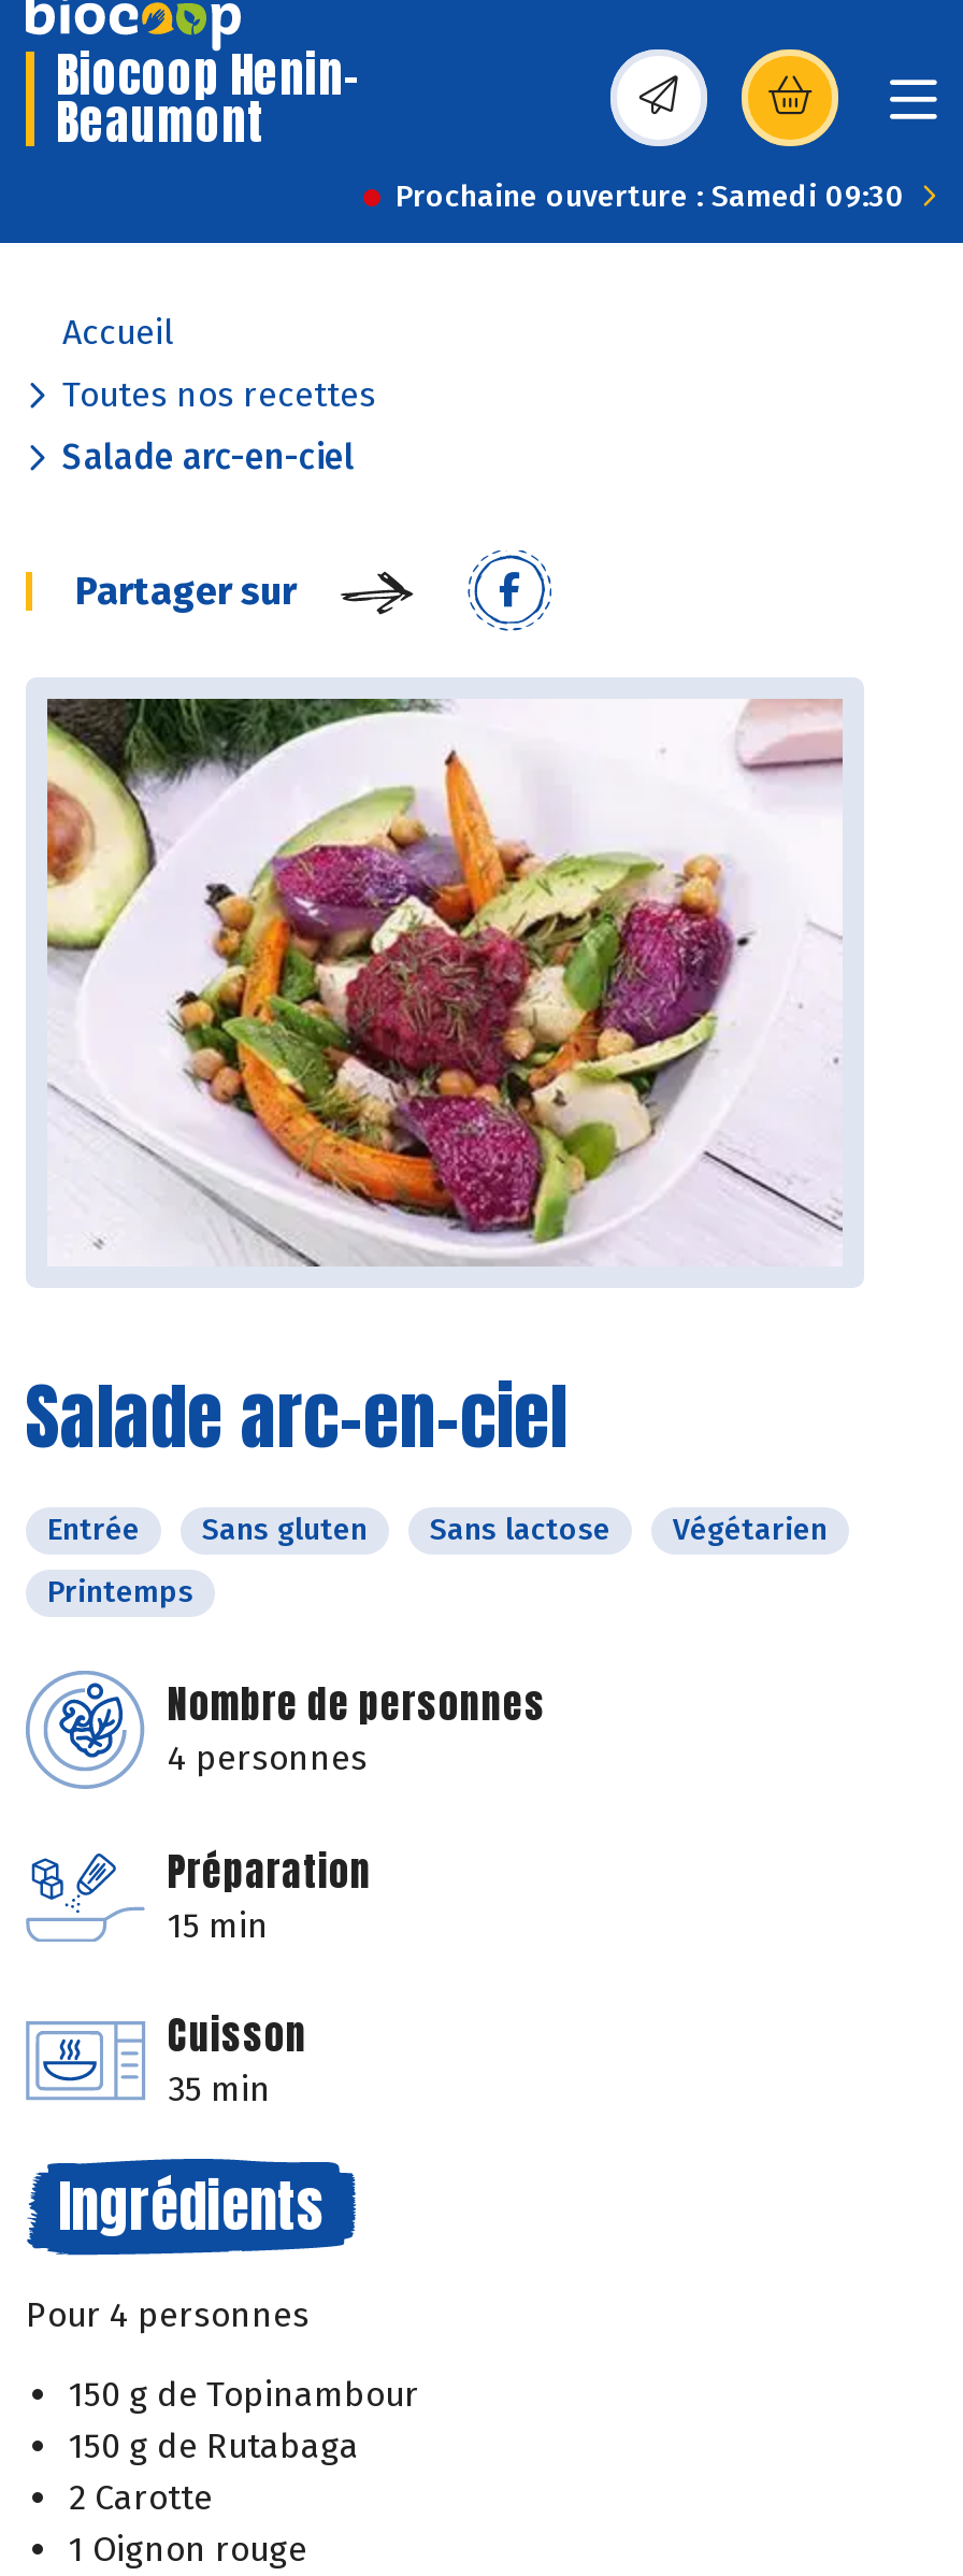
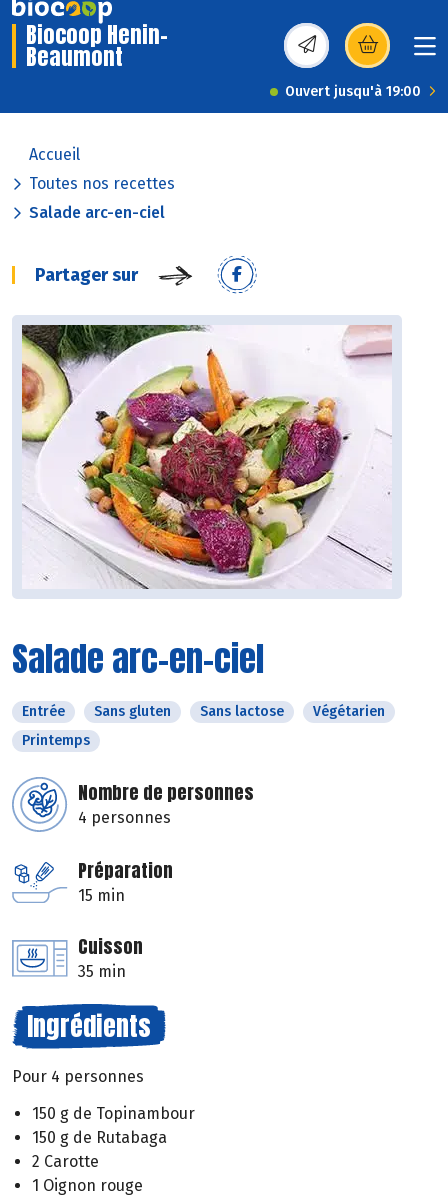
[396,178,905,215] Prochaine ouverture : Samedi 09:30 -> [285,83,421,100] Ouvert jusqu'à 19:00

